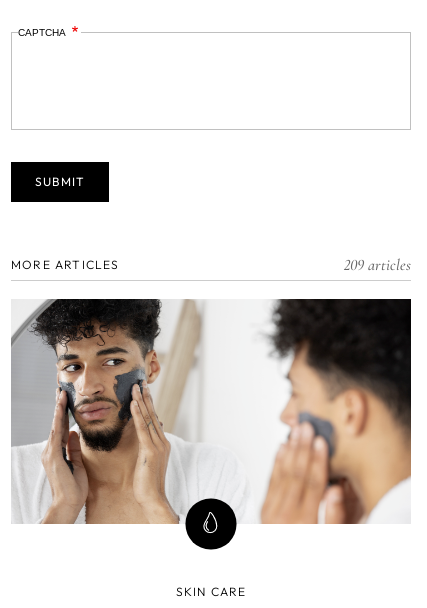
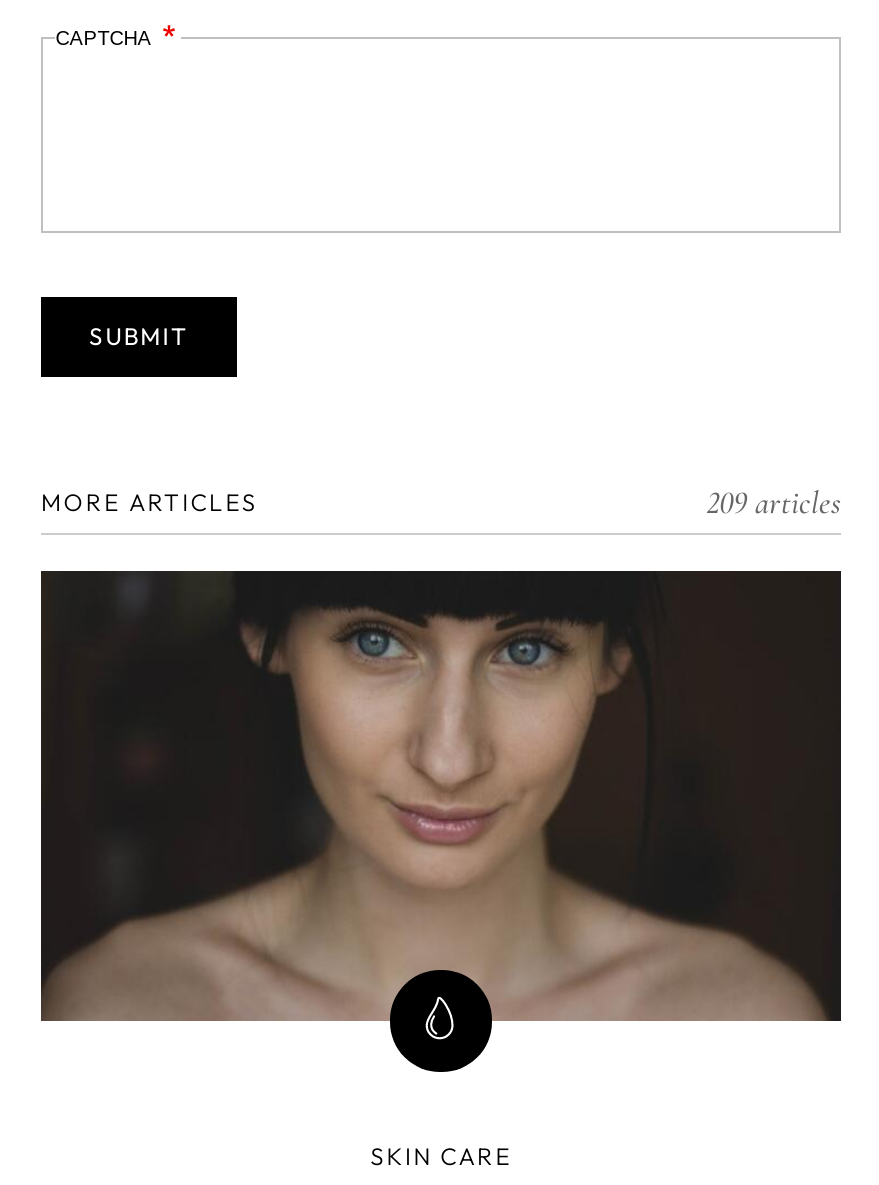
[11,299,412,524] [image] -> [39,569,843,1023] [image]

